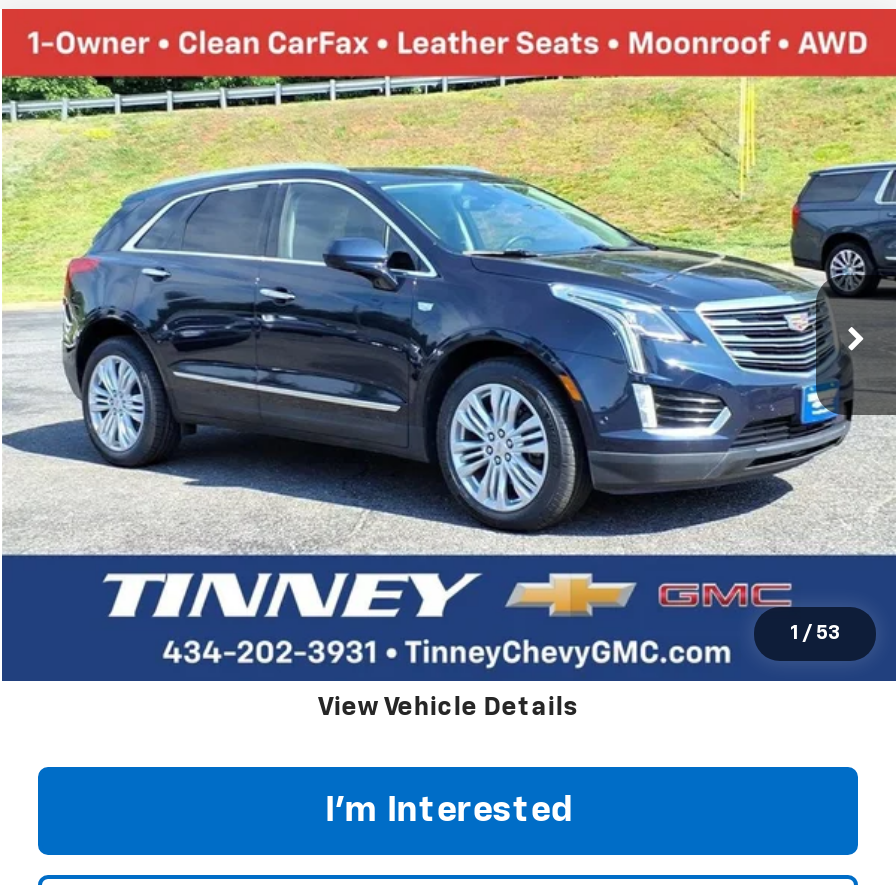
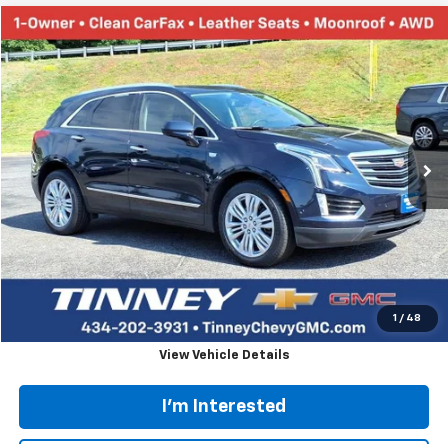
[790,624,840,644] 1 / 53 -> [393,313,421,323] 1 / 48

